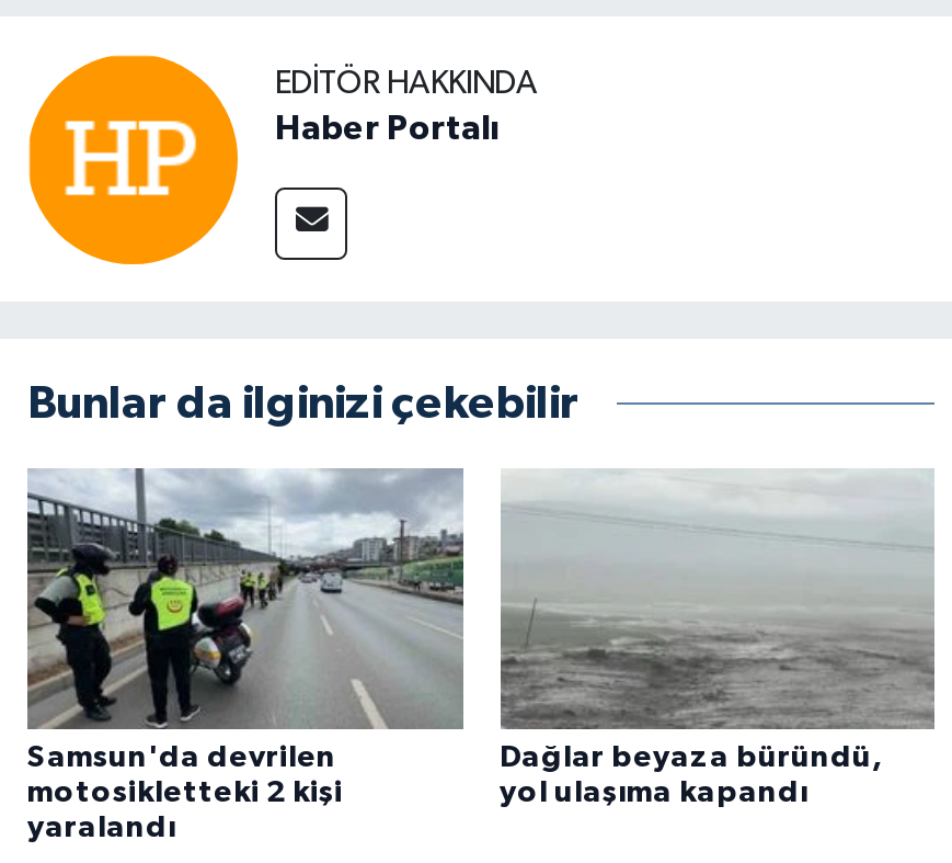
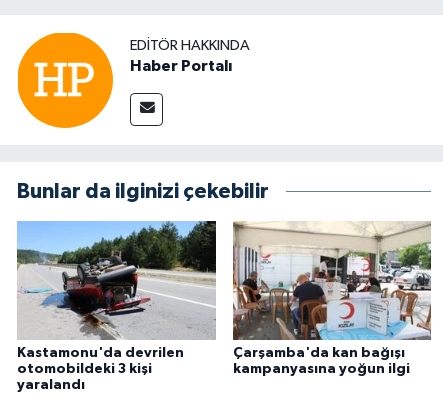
[25,466,466,772] [image] | Samsun'da devrilen -> [17,221,217,360] [image] | Kastamonu'da devrilen
[500,470,934,808] [image] | Dağlar beyaza büründü, | yol ulaşıma kapandı -> [232,221,431,376] [image] | Çarşamba'da kan bağışı | kampanyasına yoğun ilgi
[27,777,343,808] motosikletteki 2 kişi -> [17,362,152,376] otomobildeki 3 kişi

